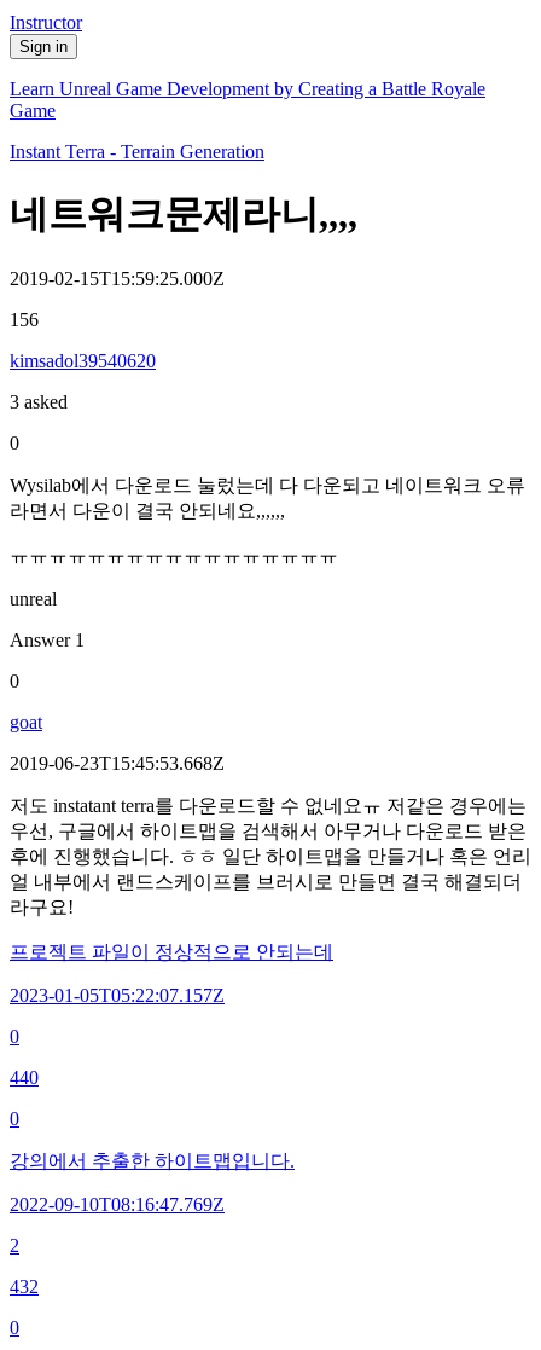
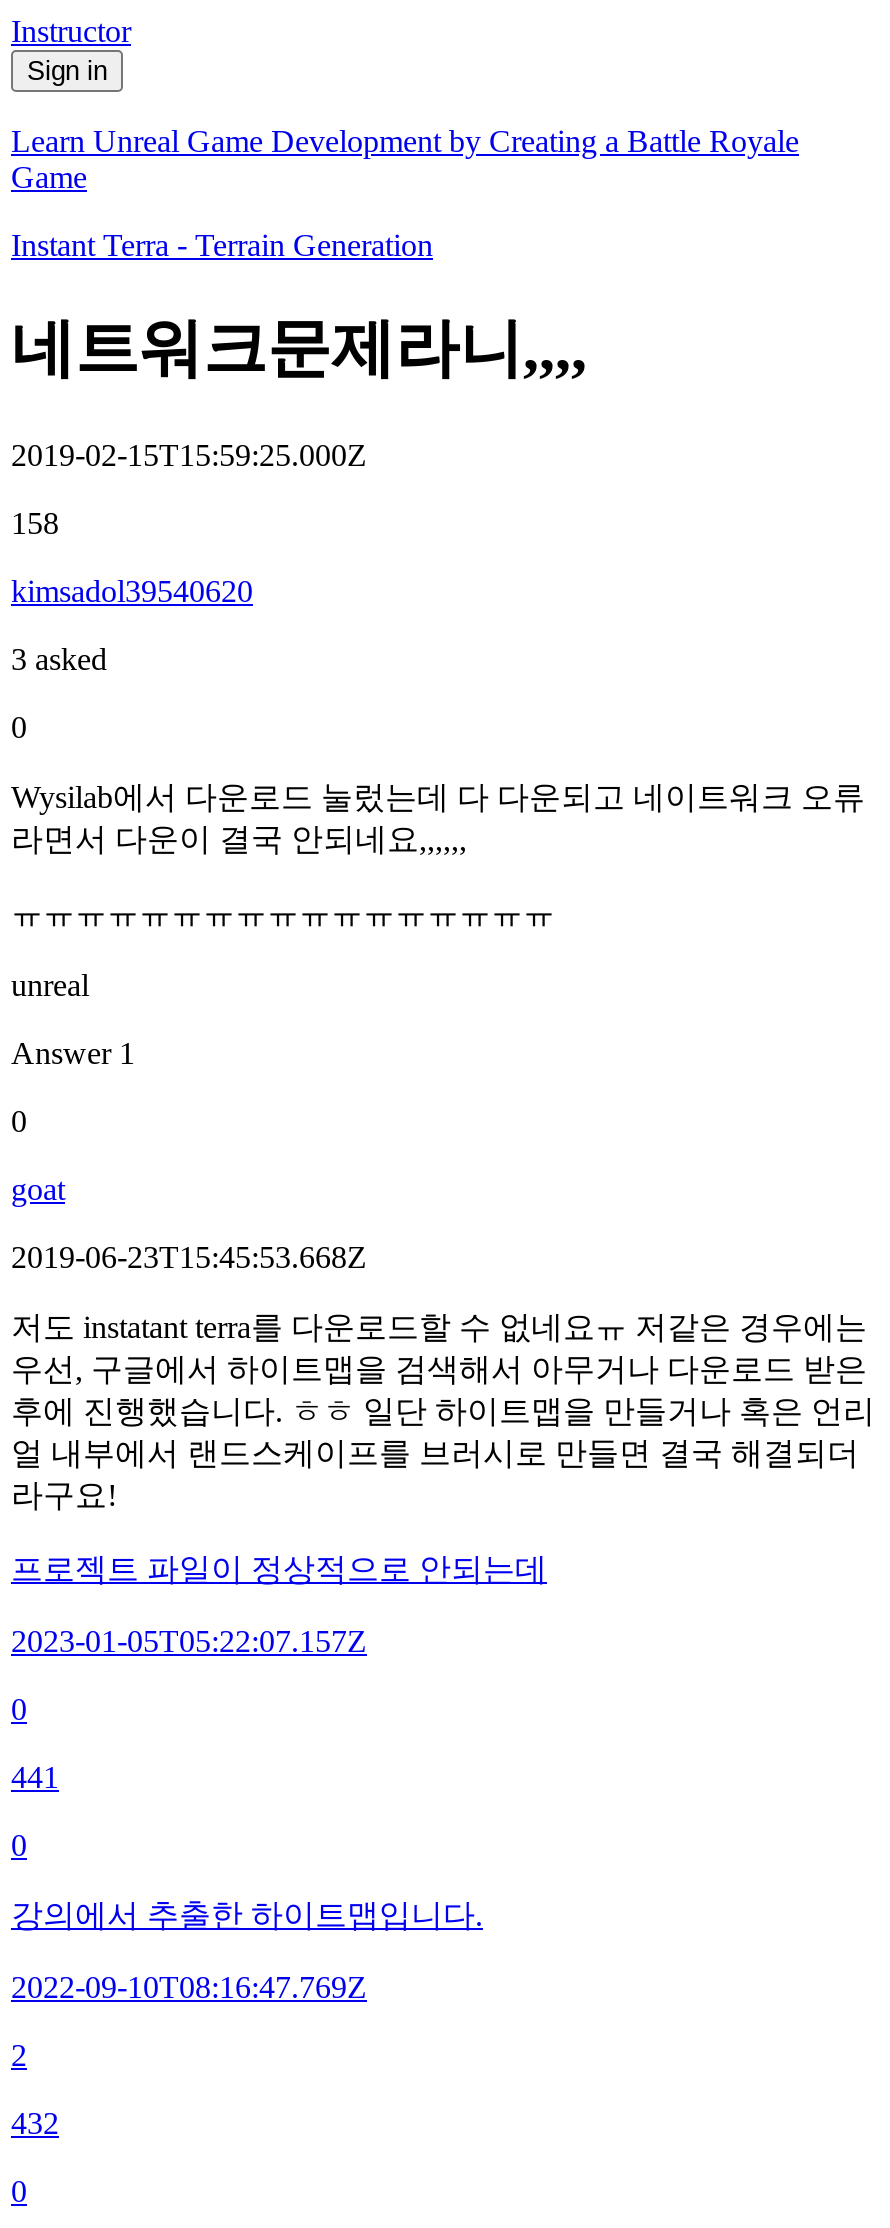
[10,309,39,330] 156 -> [11,506,59,540] 158
[10,1067,39,1088] 440 -> [11,1760,59,1794] 441

